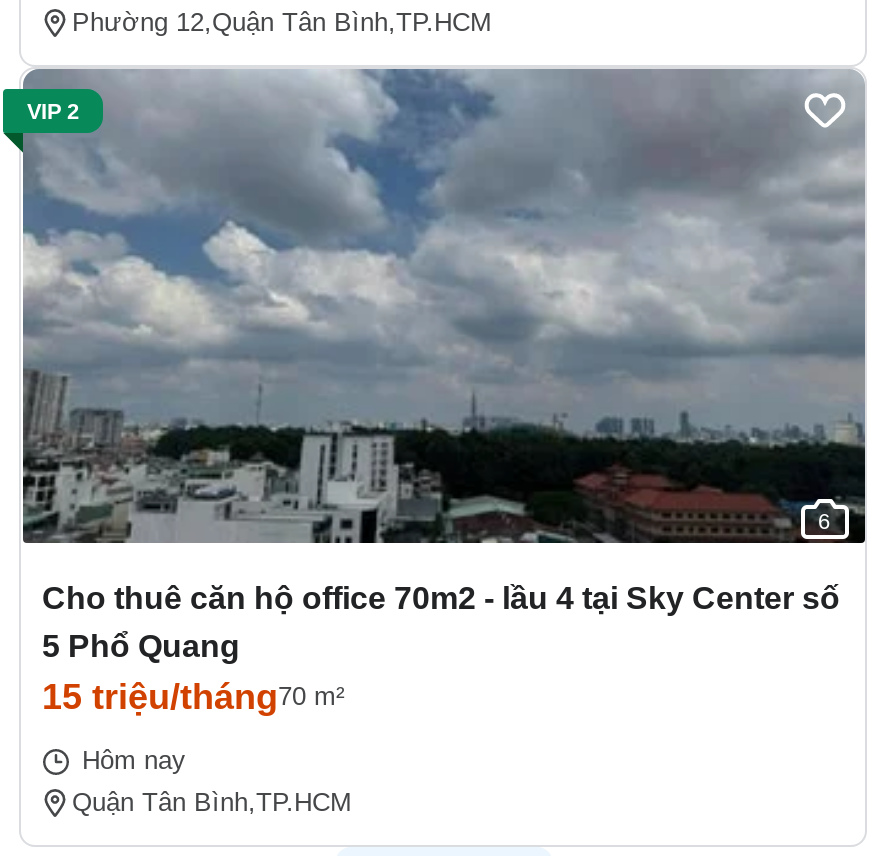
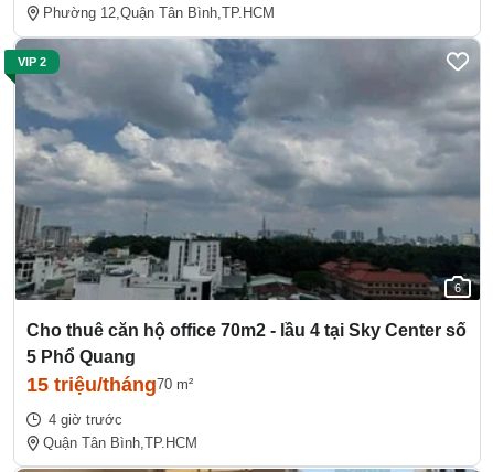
[82,746,186,776] Hôm nay -> [48,411,122,428] 4 giờ trước

